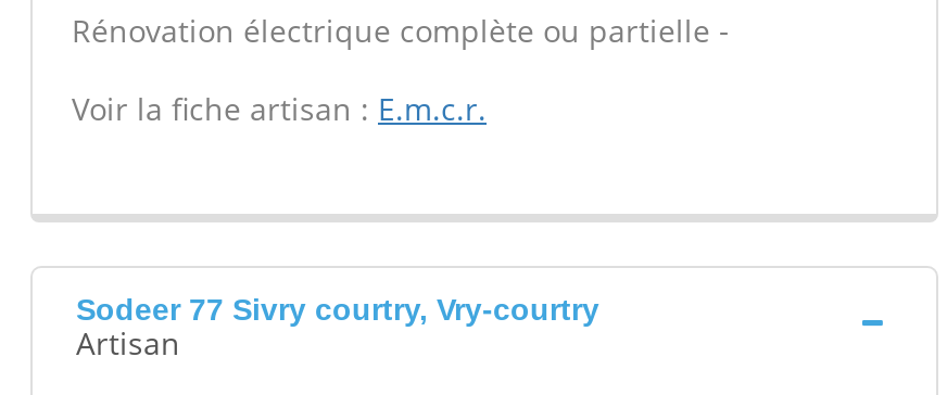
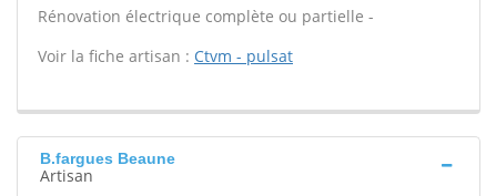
[72,88,487,129] Voir la fiche artisan : E.m.c.r. -> [38,45,293,66] Voir la fiche artisan : Ctvm - pulsat
[76,292,599,327] Sodeer 77 Sivry courtry, Vry-courtry -> [40,149,175,167] B.fargues Beaune

